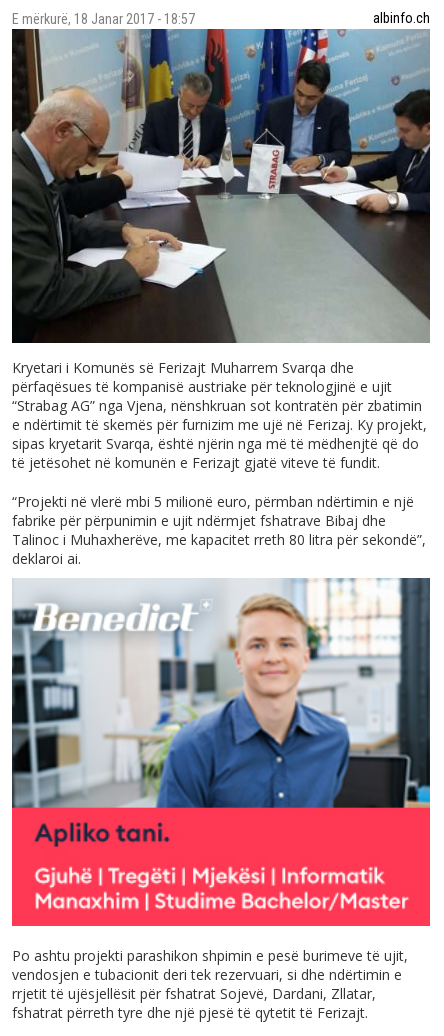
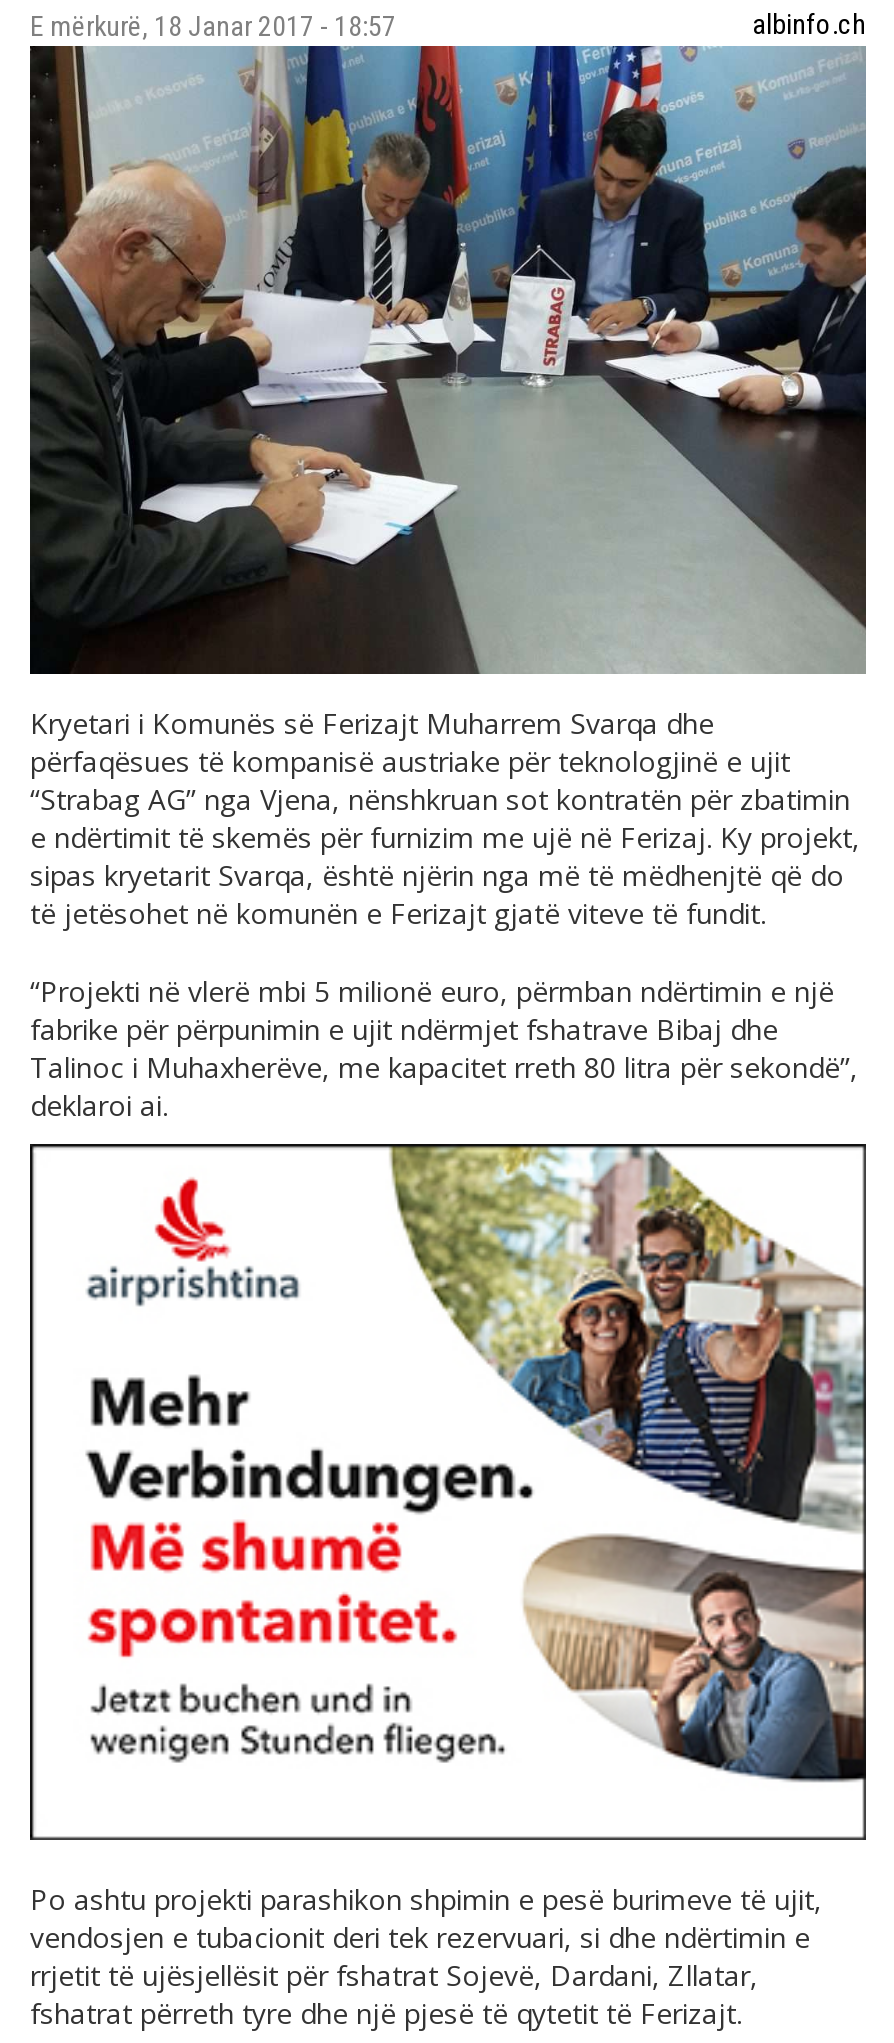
[11,578,431,927] [image] -> [28,1142,868,1842] [image]

